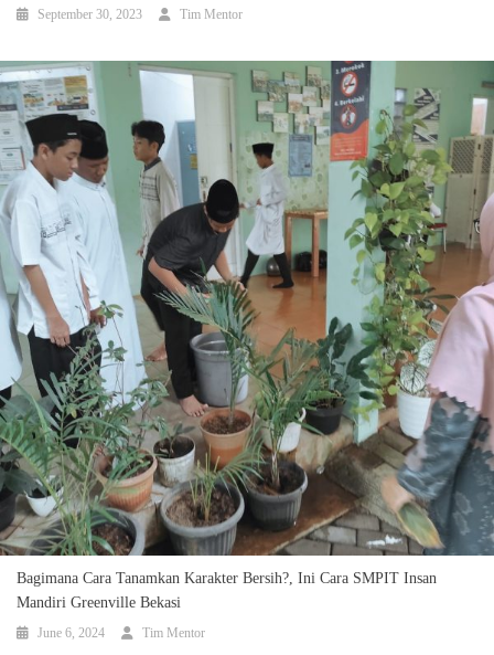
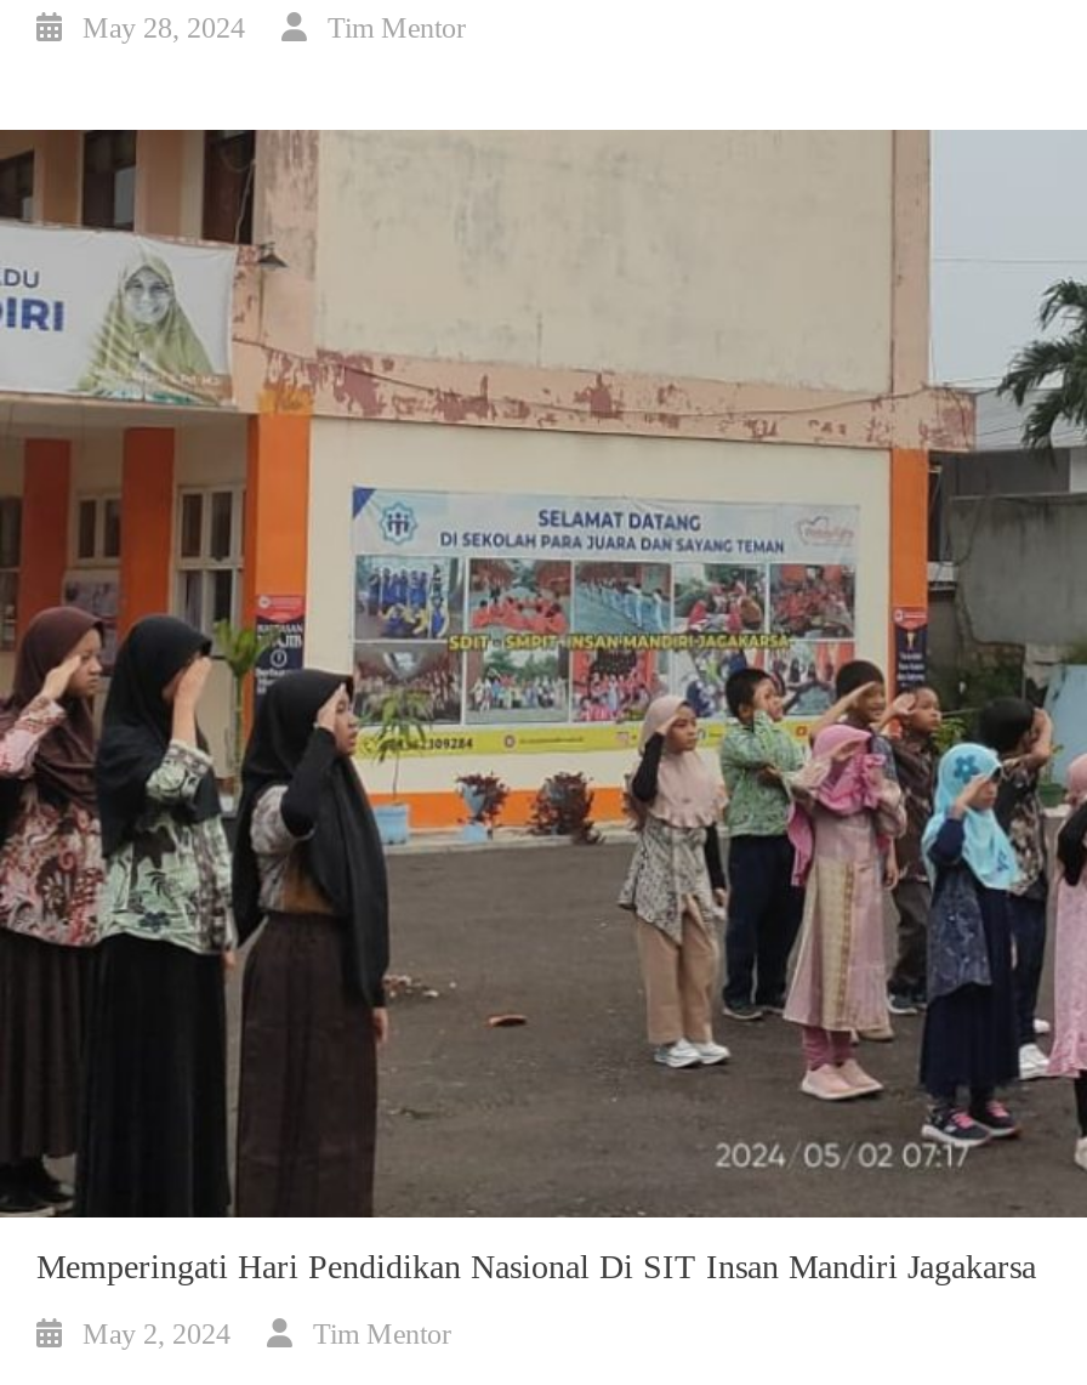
[37,7,142,23] September 30, 2023 -> [82,12,245,46] May 28, 2024
[3,61,491,641] [image] | Bagimana Cara Tanamkan Karakter Bersih?, Ini Cara SMPIT Insan | Mandiri Greenville Bekasi | June 6, 2024 -> [7,127,1080,1352] [image] | Memperingati Hari Pendidikan Nasional Di SIT Insan Mandiri Jagakarsa | May 2, 2024

